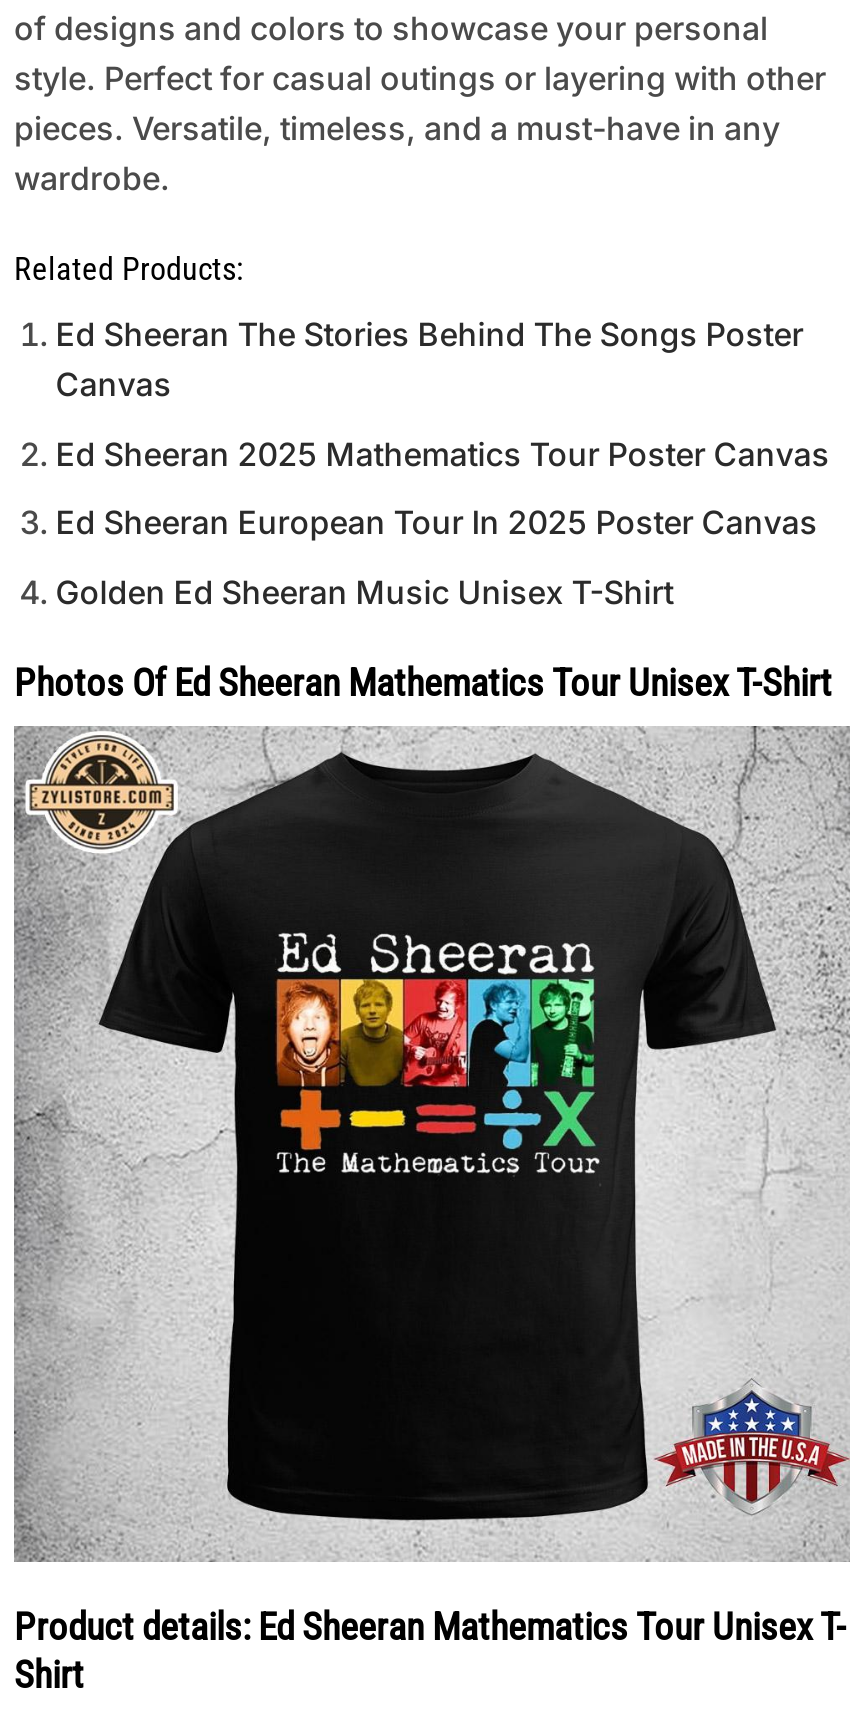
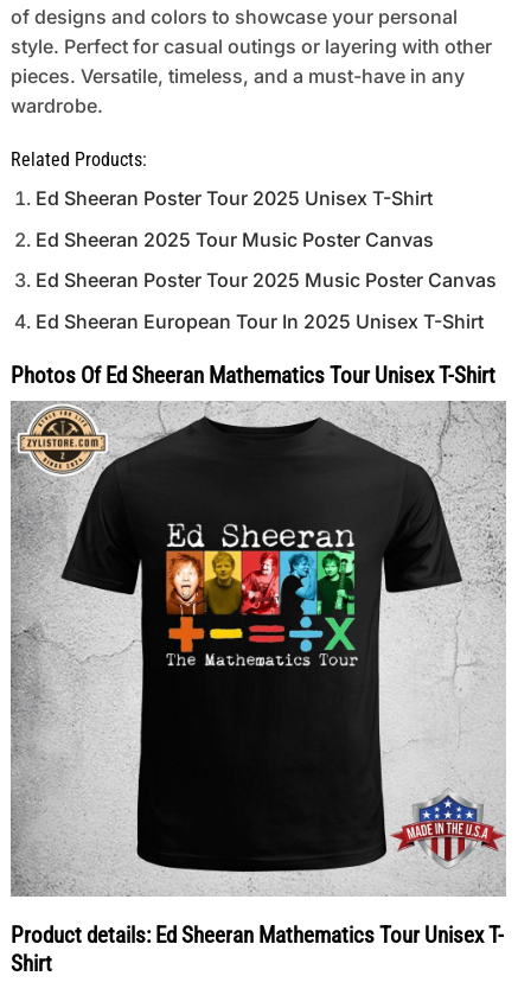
[56,315,804,405] Ed Sheeran The Stories Behind The Songs Poster | Canvas -> [35,187,432,210] Ed Sheeran Poster Tour 2025 Unisex T-Shirt
[56,434,830,474] Ed Sheeran 2025 Mathematics Tour Poster Canvas -> [35,228,434,251] Ed Sheeran 2025 Tour Music Poster Canvas
[56,503,818,543] Ed Sheeran European Tour In 2025 Poster Canvas -> [35,269,496,292] Ed Sheeran Poster Tour 2025 Music Poster Canvas
[56,572,674,612] Golden Ed Sheeran Music Unisex T-Shirt -> [35,310,483,333] Ed Sheeran European Tour In 2025 Unisex T-Shirt

